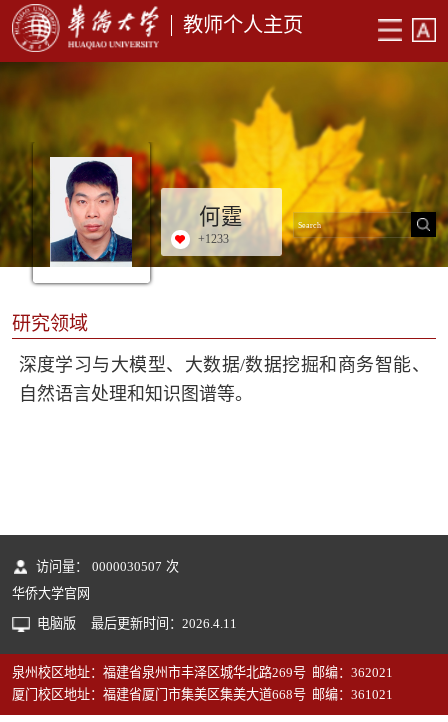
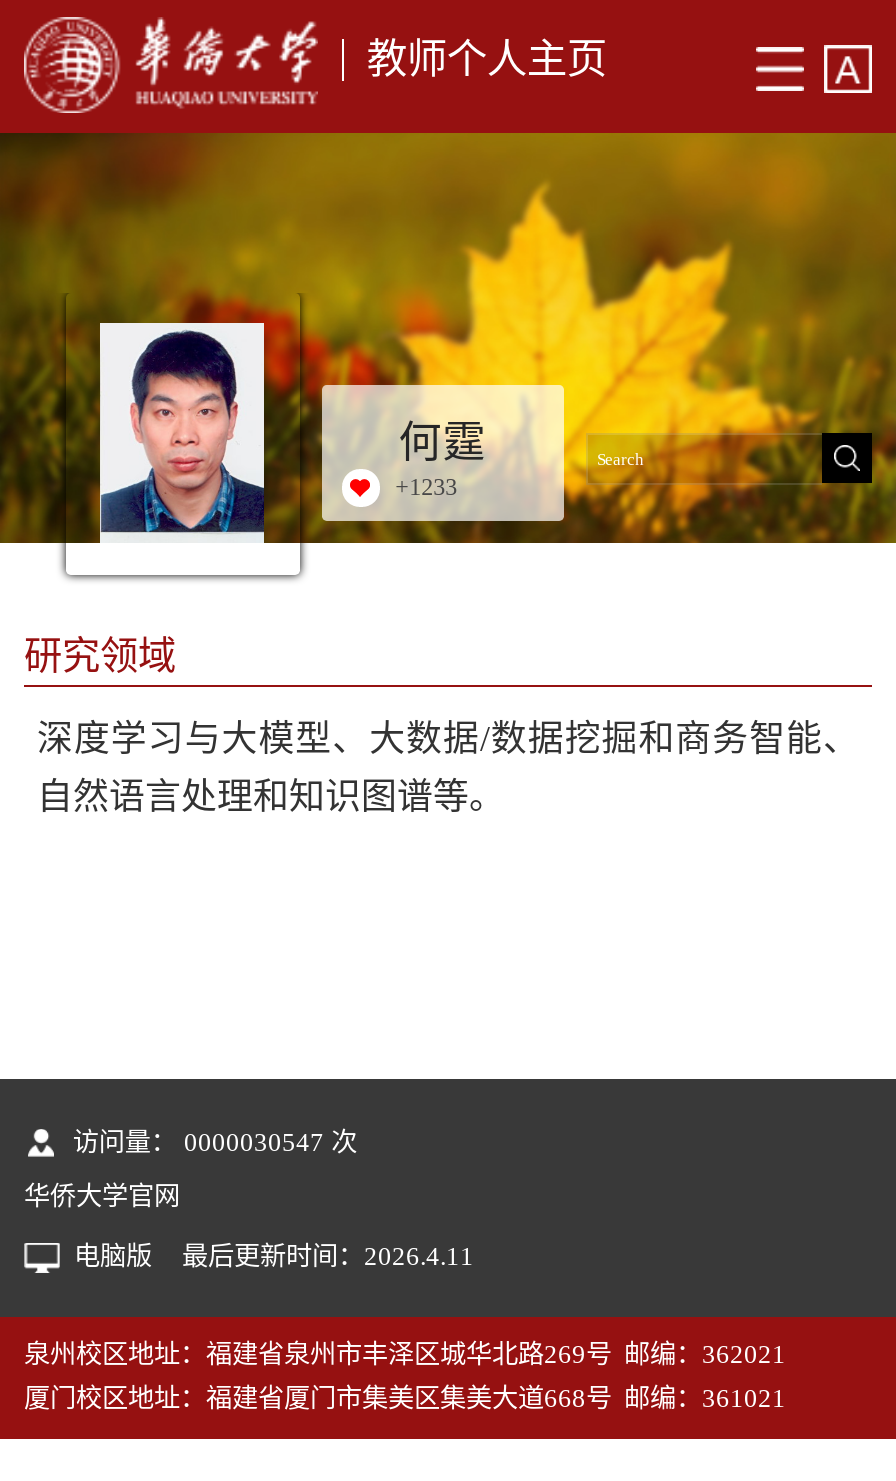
[36,559,179,574] 访问量： 0000030507 次 -> [73,1126,357,1156] 访问量： 0000030547 次

